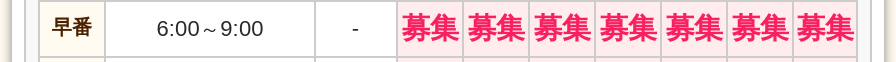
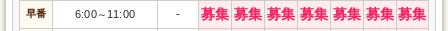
[156,16,264,40] 6:00～9:00 -> [75,8,135,20] 6:00～11:00

